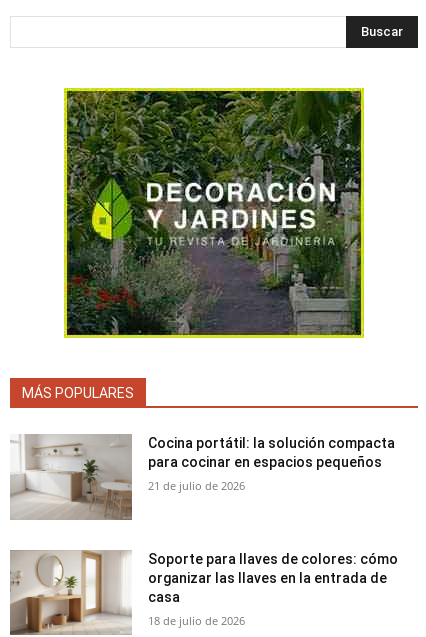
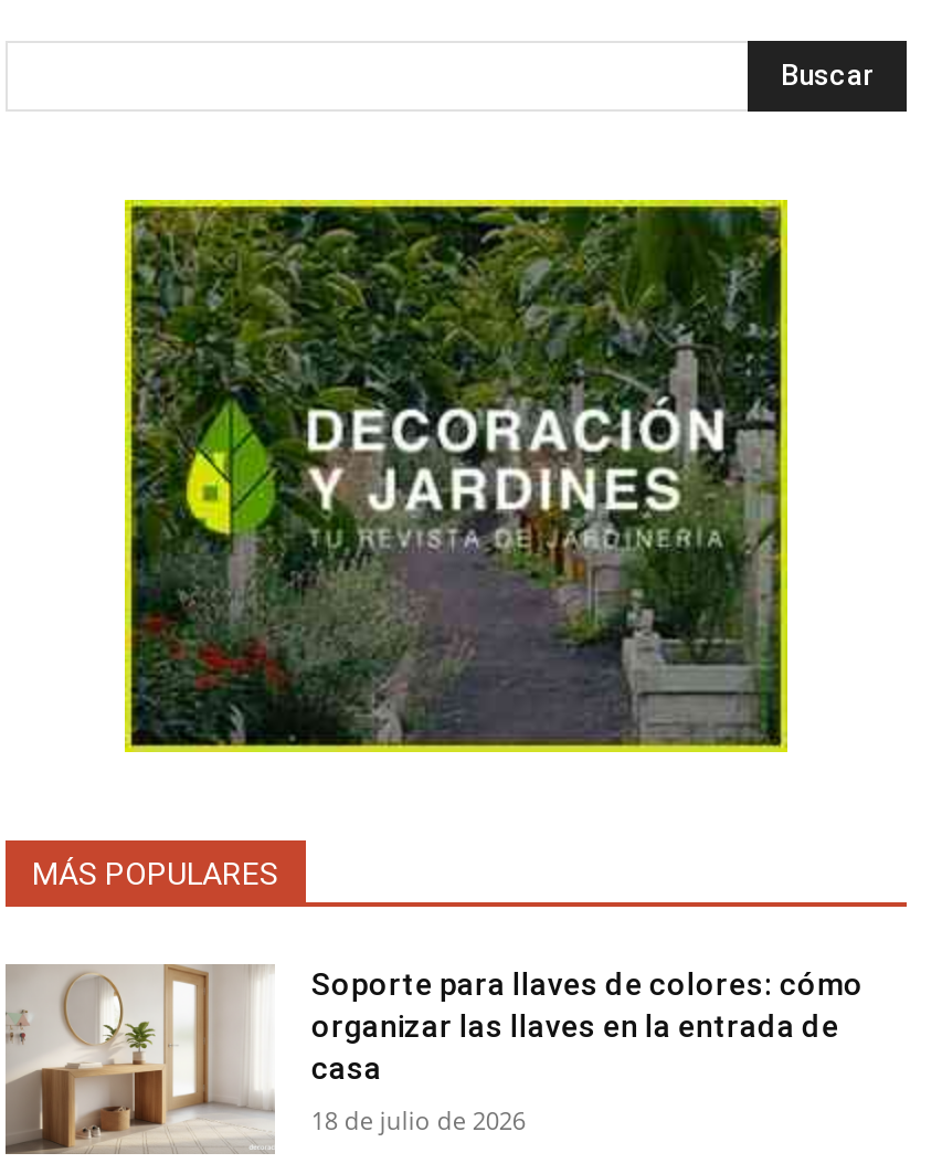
[11,435,395,520] [image] | Cocina portátil: la solución compacta | para cocinar en espacios pequeños | 21 de julio de 2026 -> none

